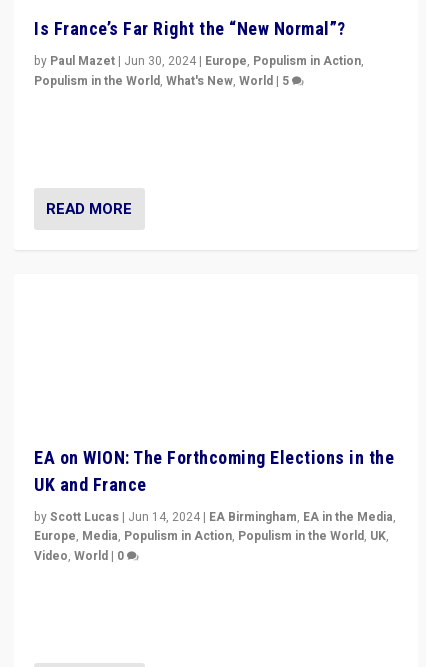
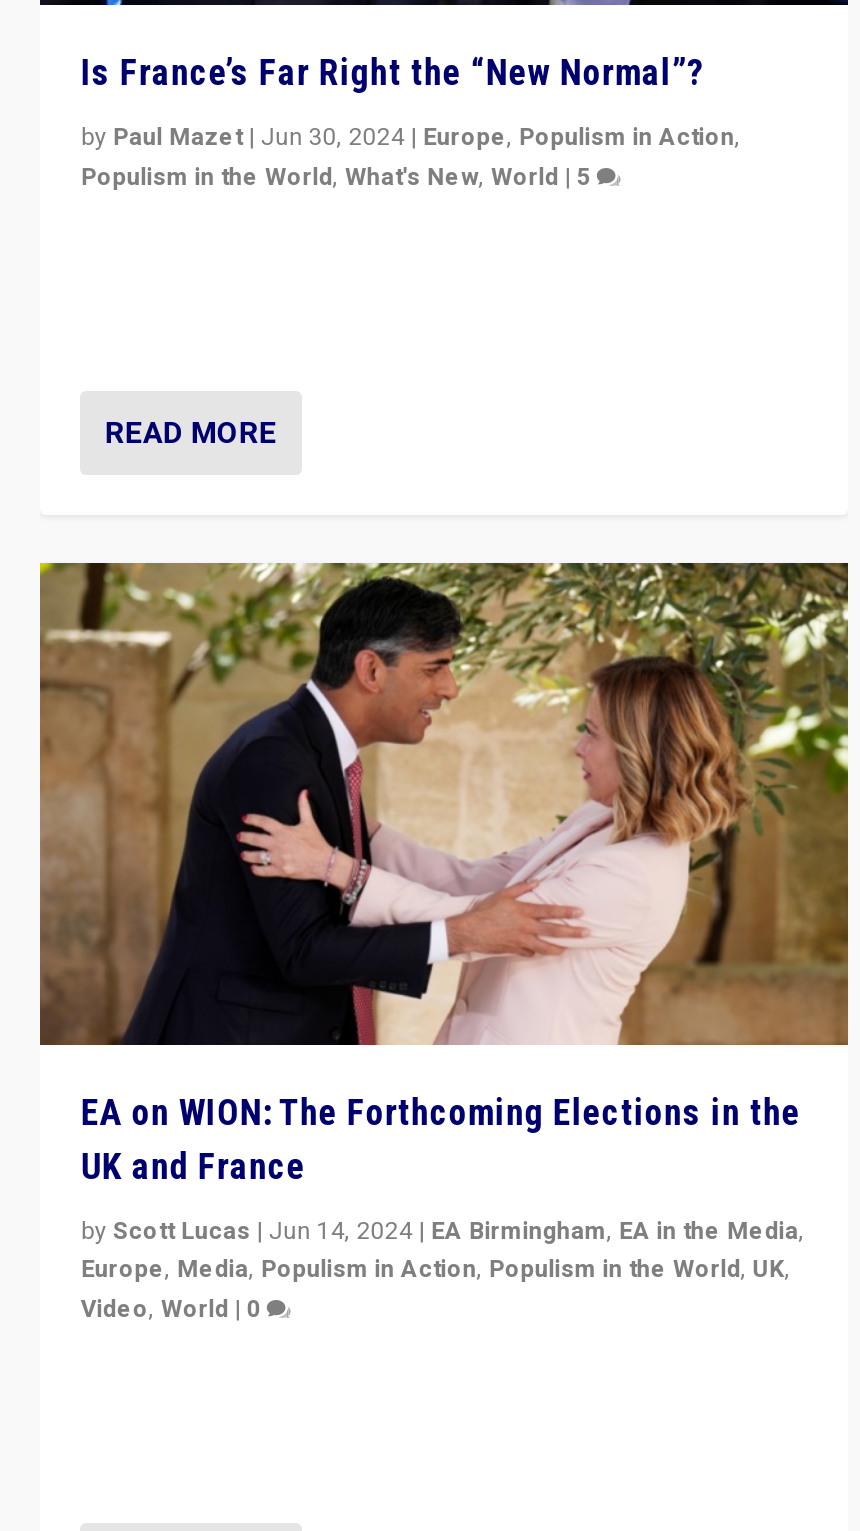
none -> [38,560,850,1048] [image]

